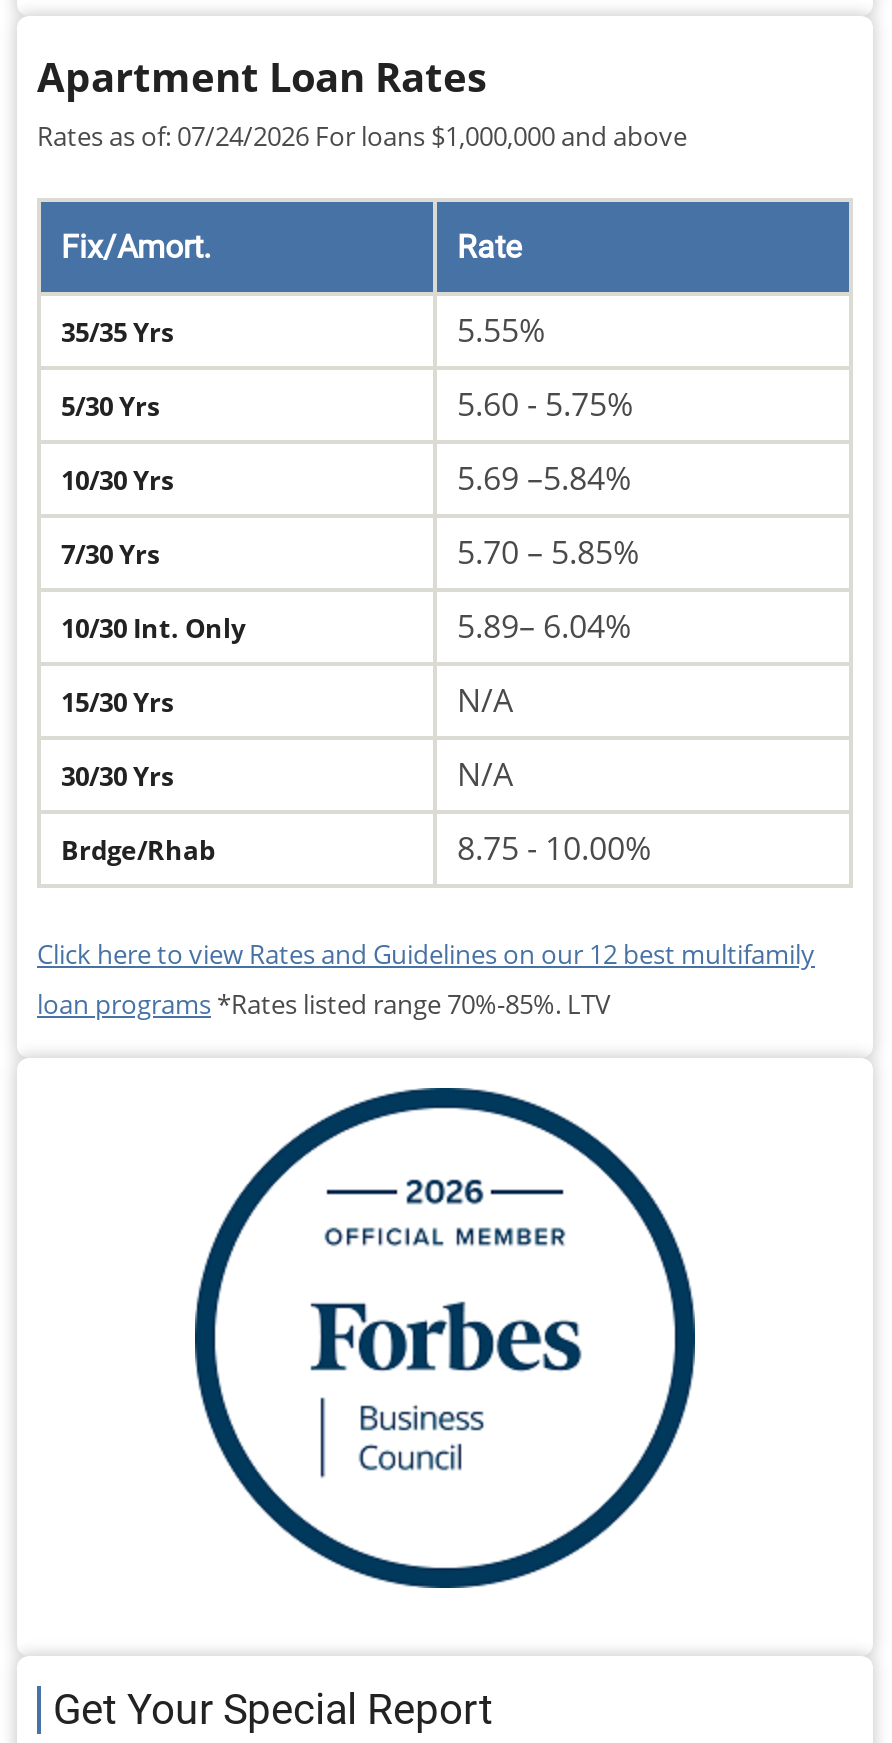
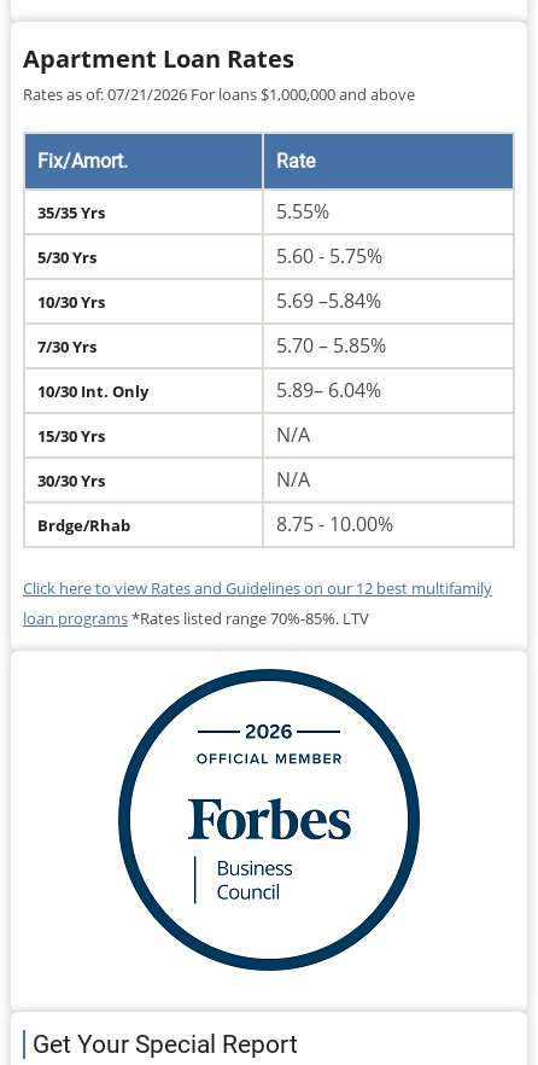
[37,118,687,154] Rates as of: 07/24/2026 For loans $1,000,000 and above -> [23,84,415,105] Rates as of: 07/21/2026 For loans $1,000,000 and above

